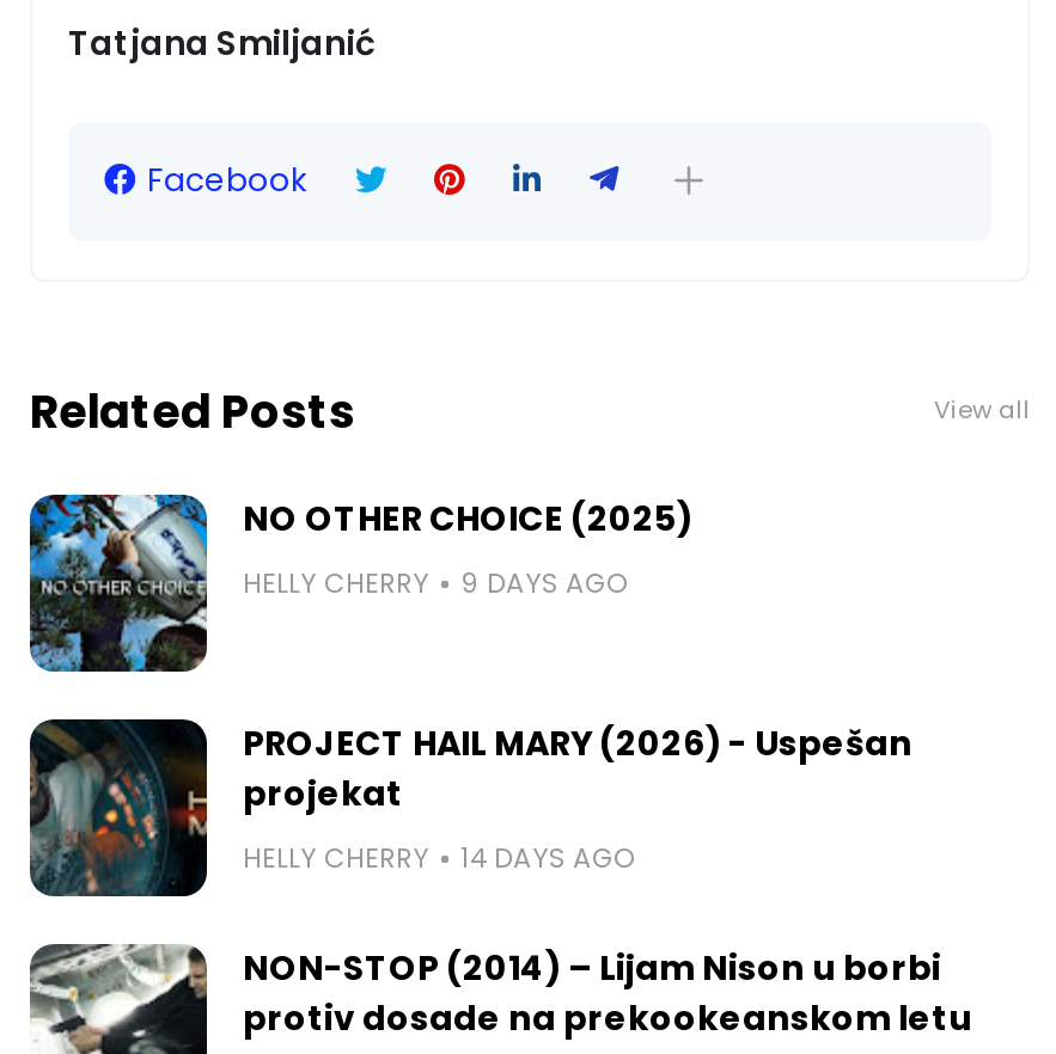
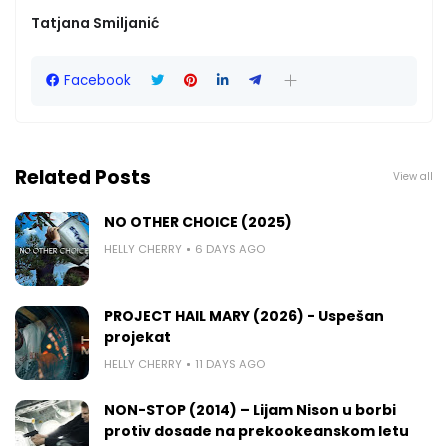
[243,563,628,602] HELLY CHERRY 9 DAYS AGO -> [104,241,265,257] HELLY CHERRY 6 DAYS AGO
[243,838,635,876] HELLY CHERRY 14 DAYS AGO -> [104,356,265,372] HELLY CHERRY 11 DAYS AGO

